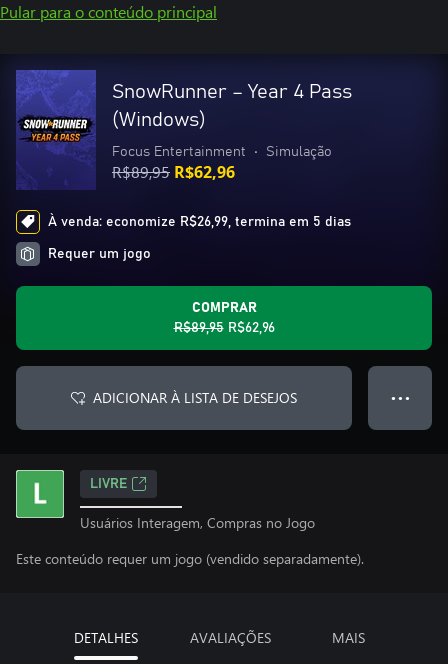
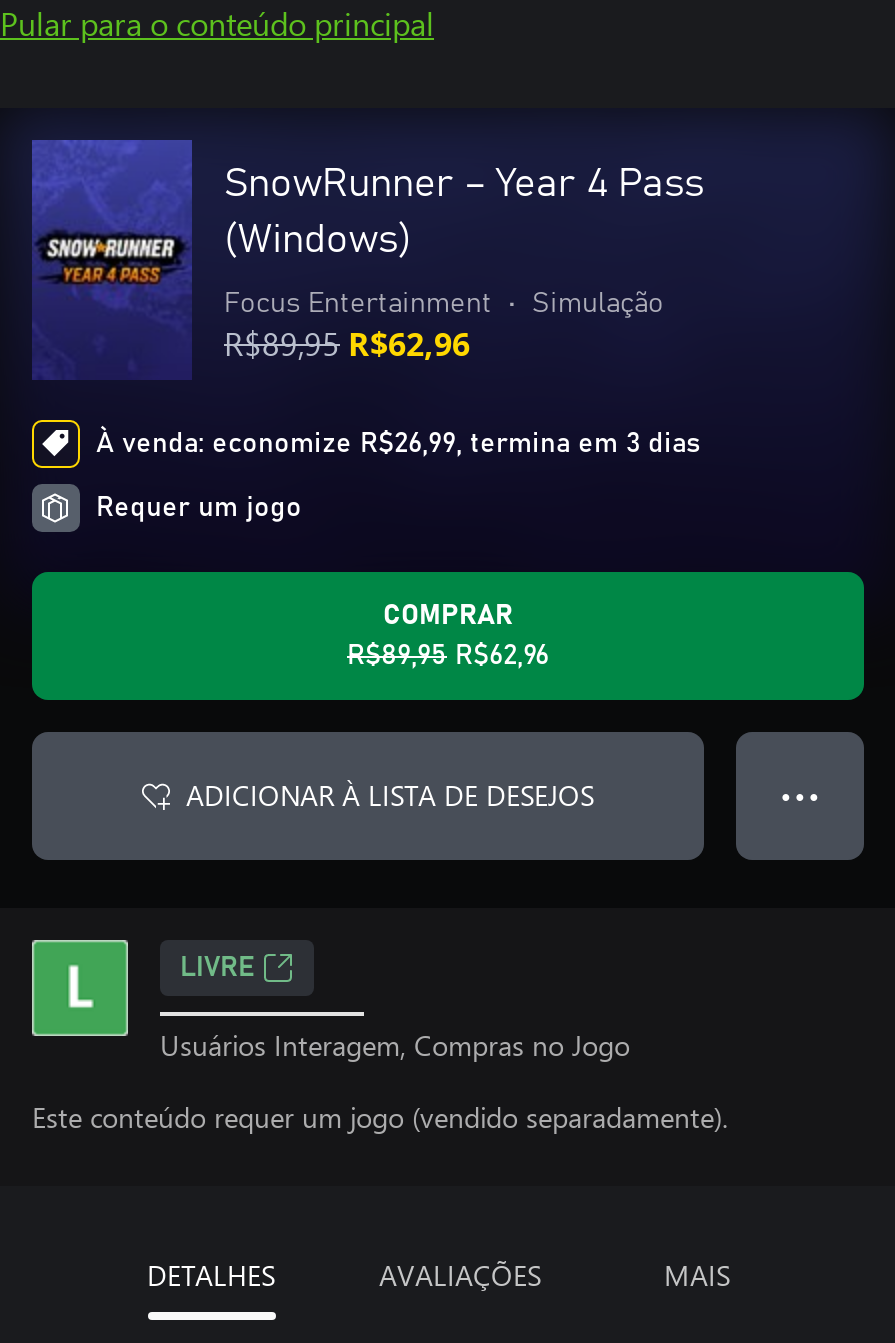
[48,215,351,229] À venda: economize R$26,99, termina em 5 dias -> [96,430,700,458] À venda: economize R$26,99, termina em 3 dias

